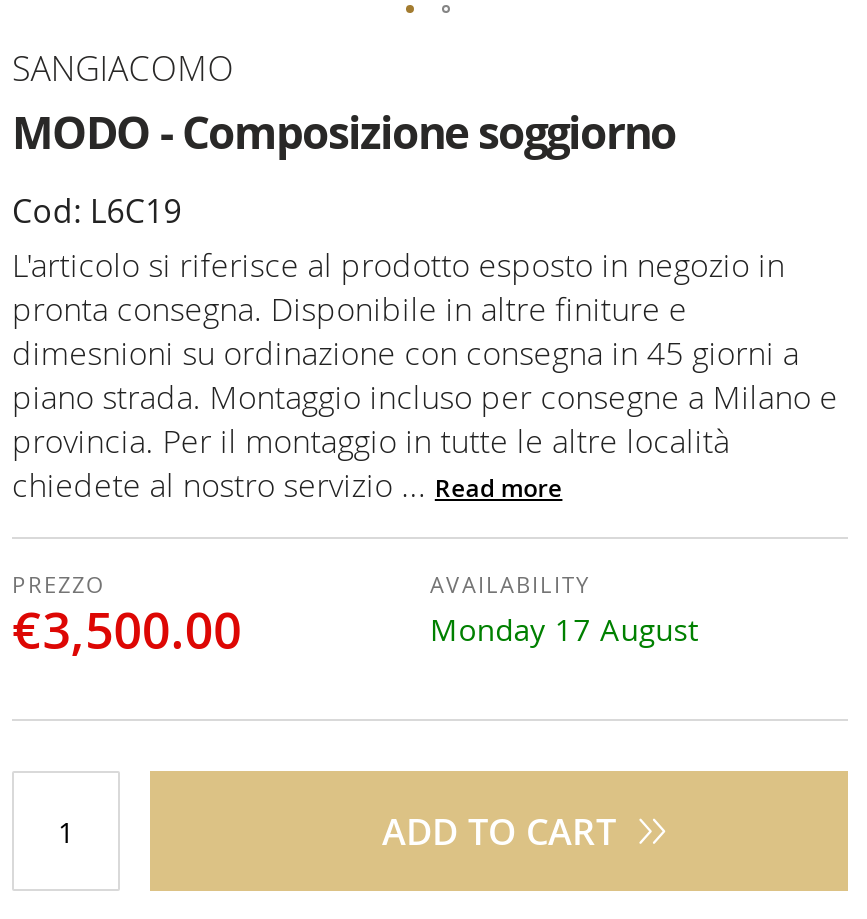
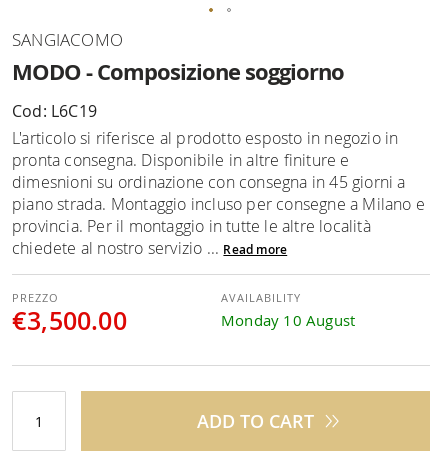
[430,609,698,649] Monday 17 August -> [221,310,355,330] Monday 10 August

